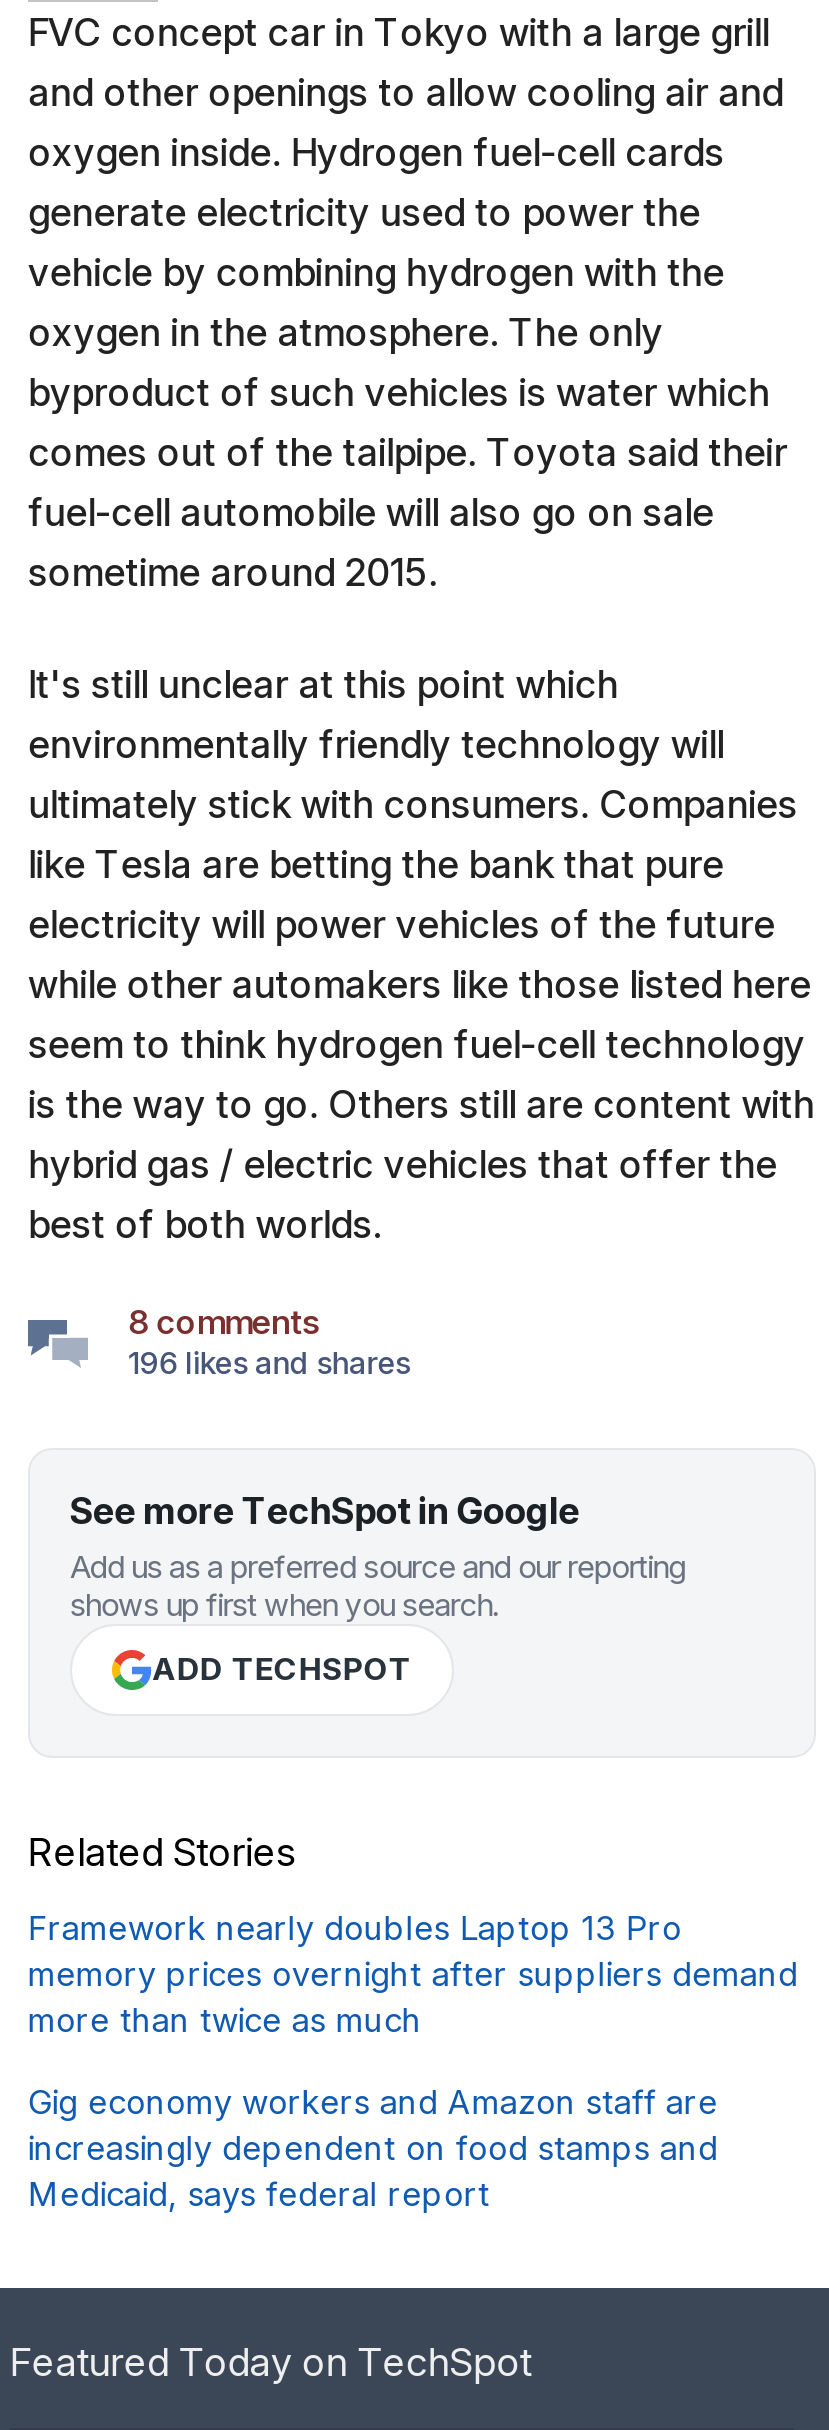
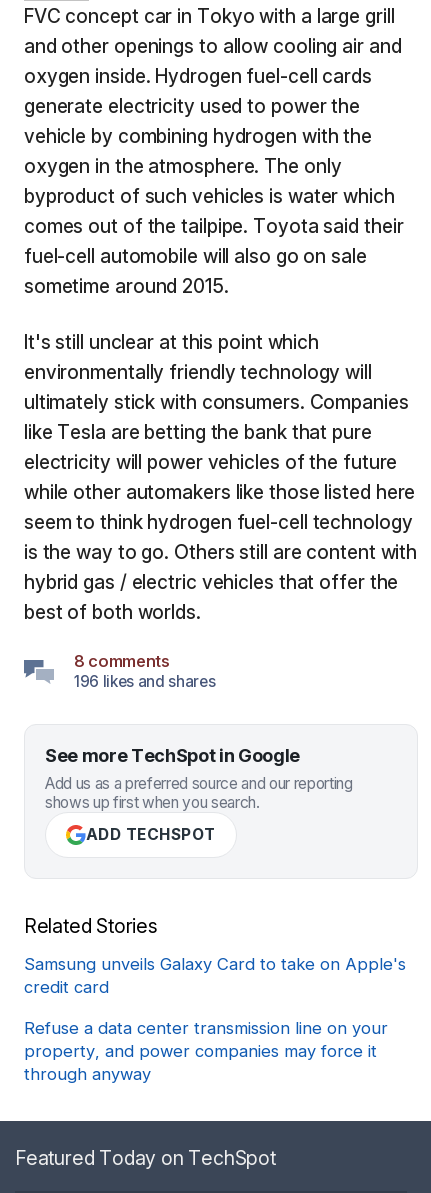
[28,1907,798,2039] Framework nearly doubles Laptop 13 Pro | memory prices overnight after suppliers demand | more than twice as much -> [24,953,406,996] Samsung unveils Galaxy Card to take on Apple's | credit card
[28,2081,718,2213] Gig economy workers and Amazon staff are | increasingly dependent on food stamps and | Medicaid, says federal report -> [24,1017,388,1083] Refuse a data center transmission line on your | property, and power companies may force it | through anyway

